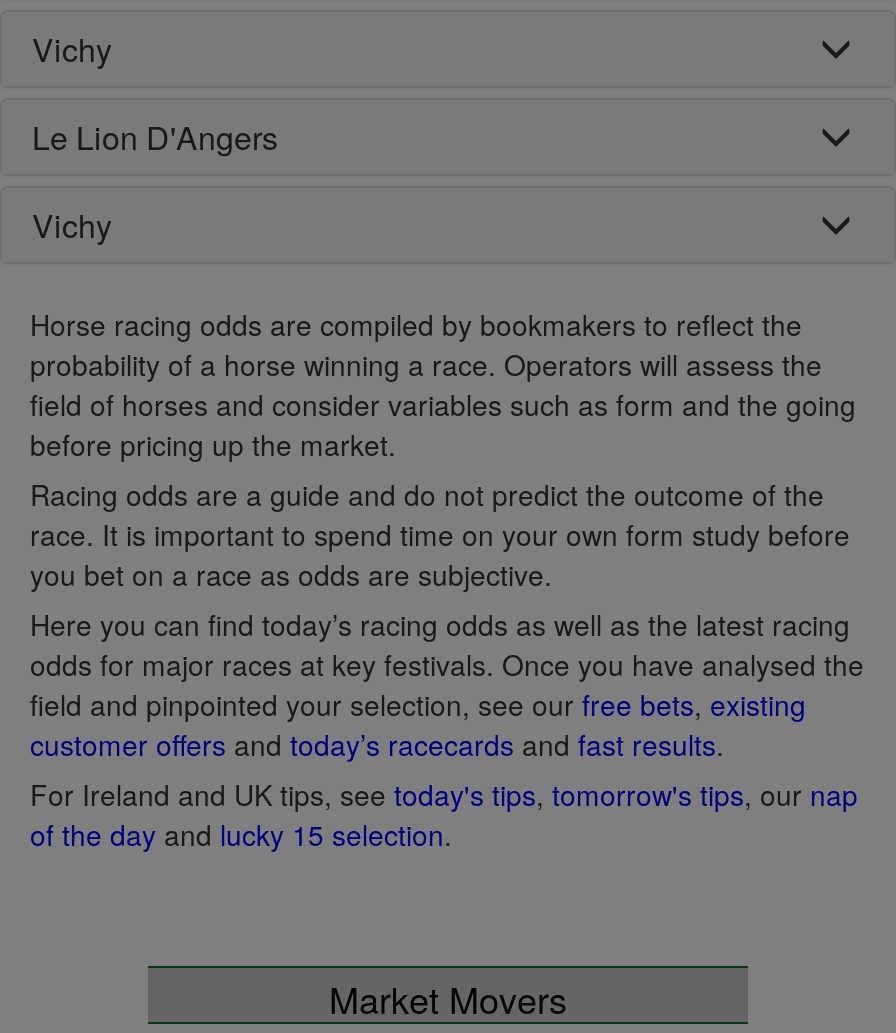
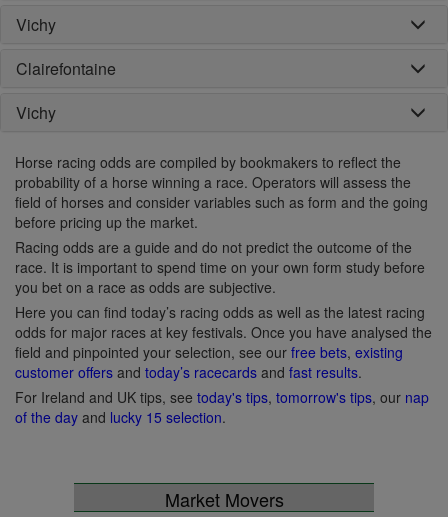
[32,114,278,160] Le Lion D'Angers -> [16,57,116,80] Clairefontaine

